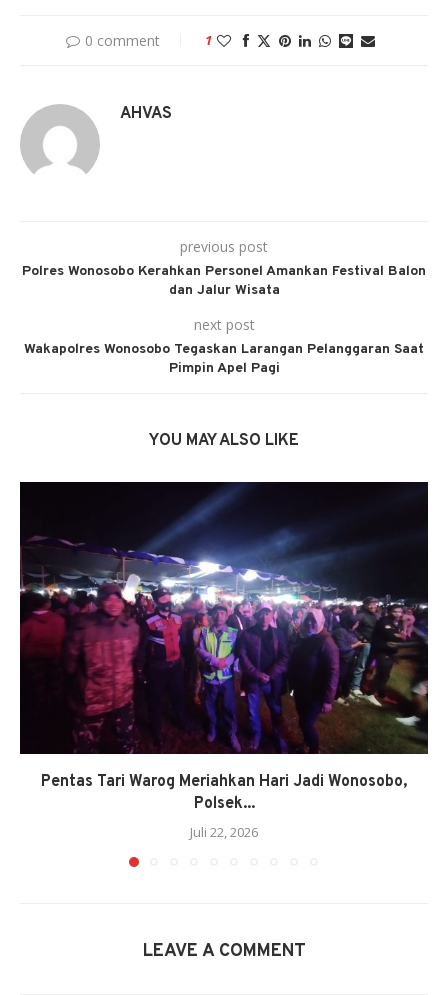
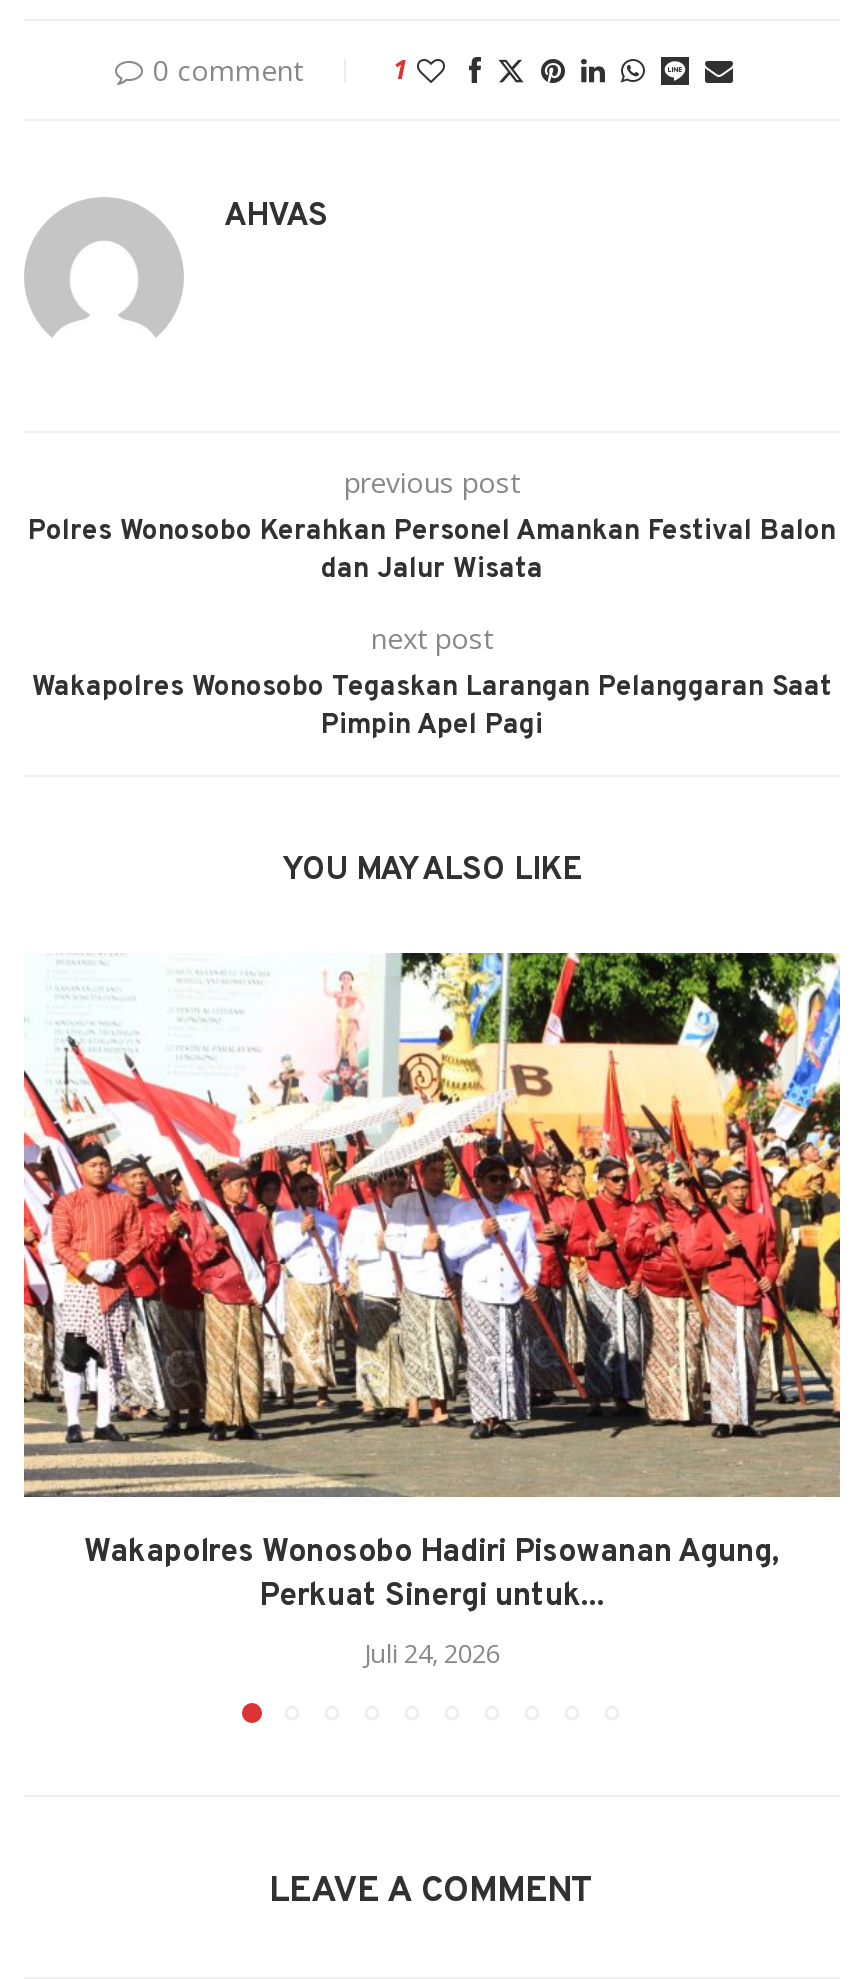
[19,481,429,840] [image] | Pentas Tari Warog Meriahkan Hari Jadi Wonosobo, | Polsek... | Juli 22, 2026 -> [22,951,842,1670] [image] | Wakapolres Wonosobo Hadiri Pisowanan Agung, | Perkuat Sinergi untuk... | Juli 24, 2026

